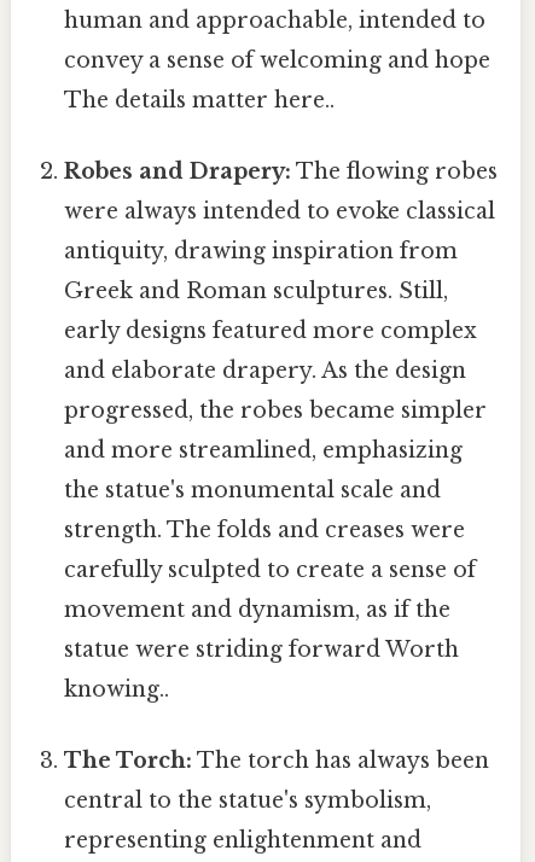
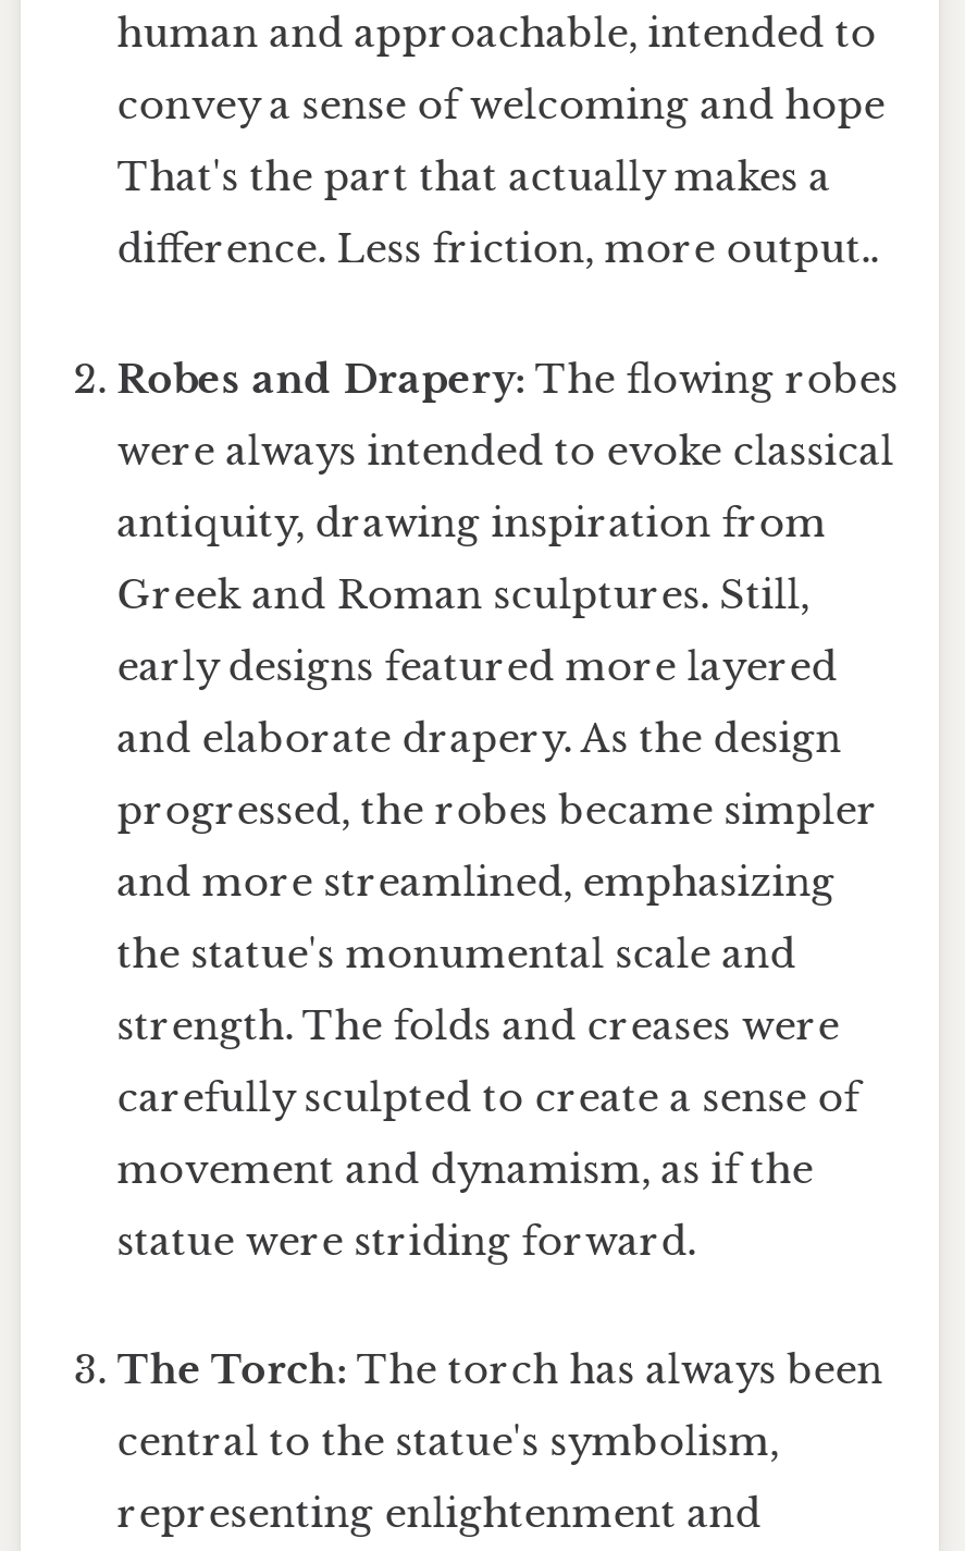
[64,87,335,113] The details matter here.. -> [117,155,878,275] That's the part that actually makes a | difference. Less friction, more output..
moved [64,158,498,304] -> [117,356,898,619]: Robes and Drapery: The flowing robes | were always intended to evoke classical | antiquity, drawing inspiration from | Greek and Roman sculptures. Still,
[64,317,477,344] early designs featured more complex -> [117,643,837,691] early designs featured more layered
moved [64,357,487,623] -> [117,715,878,1194]: and elaborate drapery. As the design | progressed, the robes became simpler | and more streamlined, emphasizing | the statue's monumental scale and | strength. The folds and creases were | carefully sculpted to create a sense of | movement and dynamism, as if the
[64,636,459,703] statue were striding forward Worth | knowing.. -> [117,1218,696,1266] statue were striding forward.

